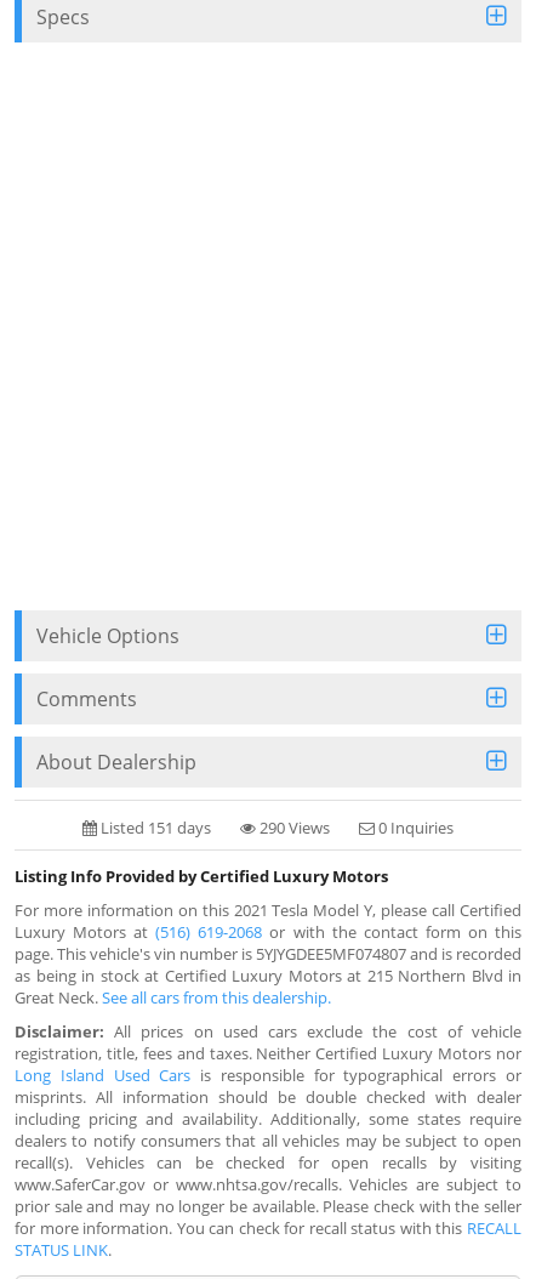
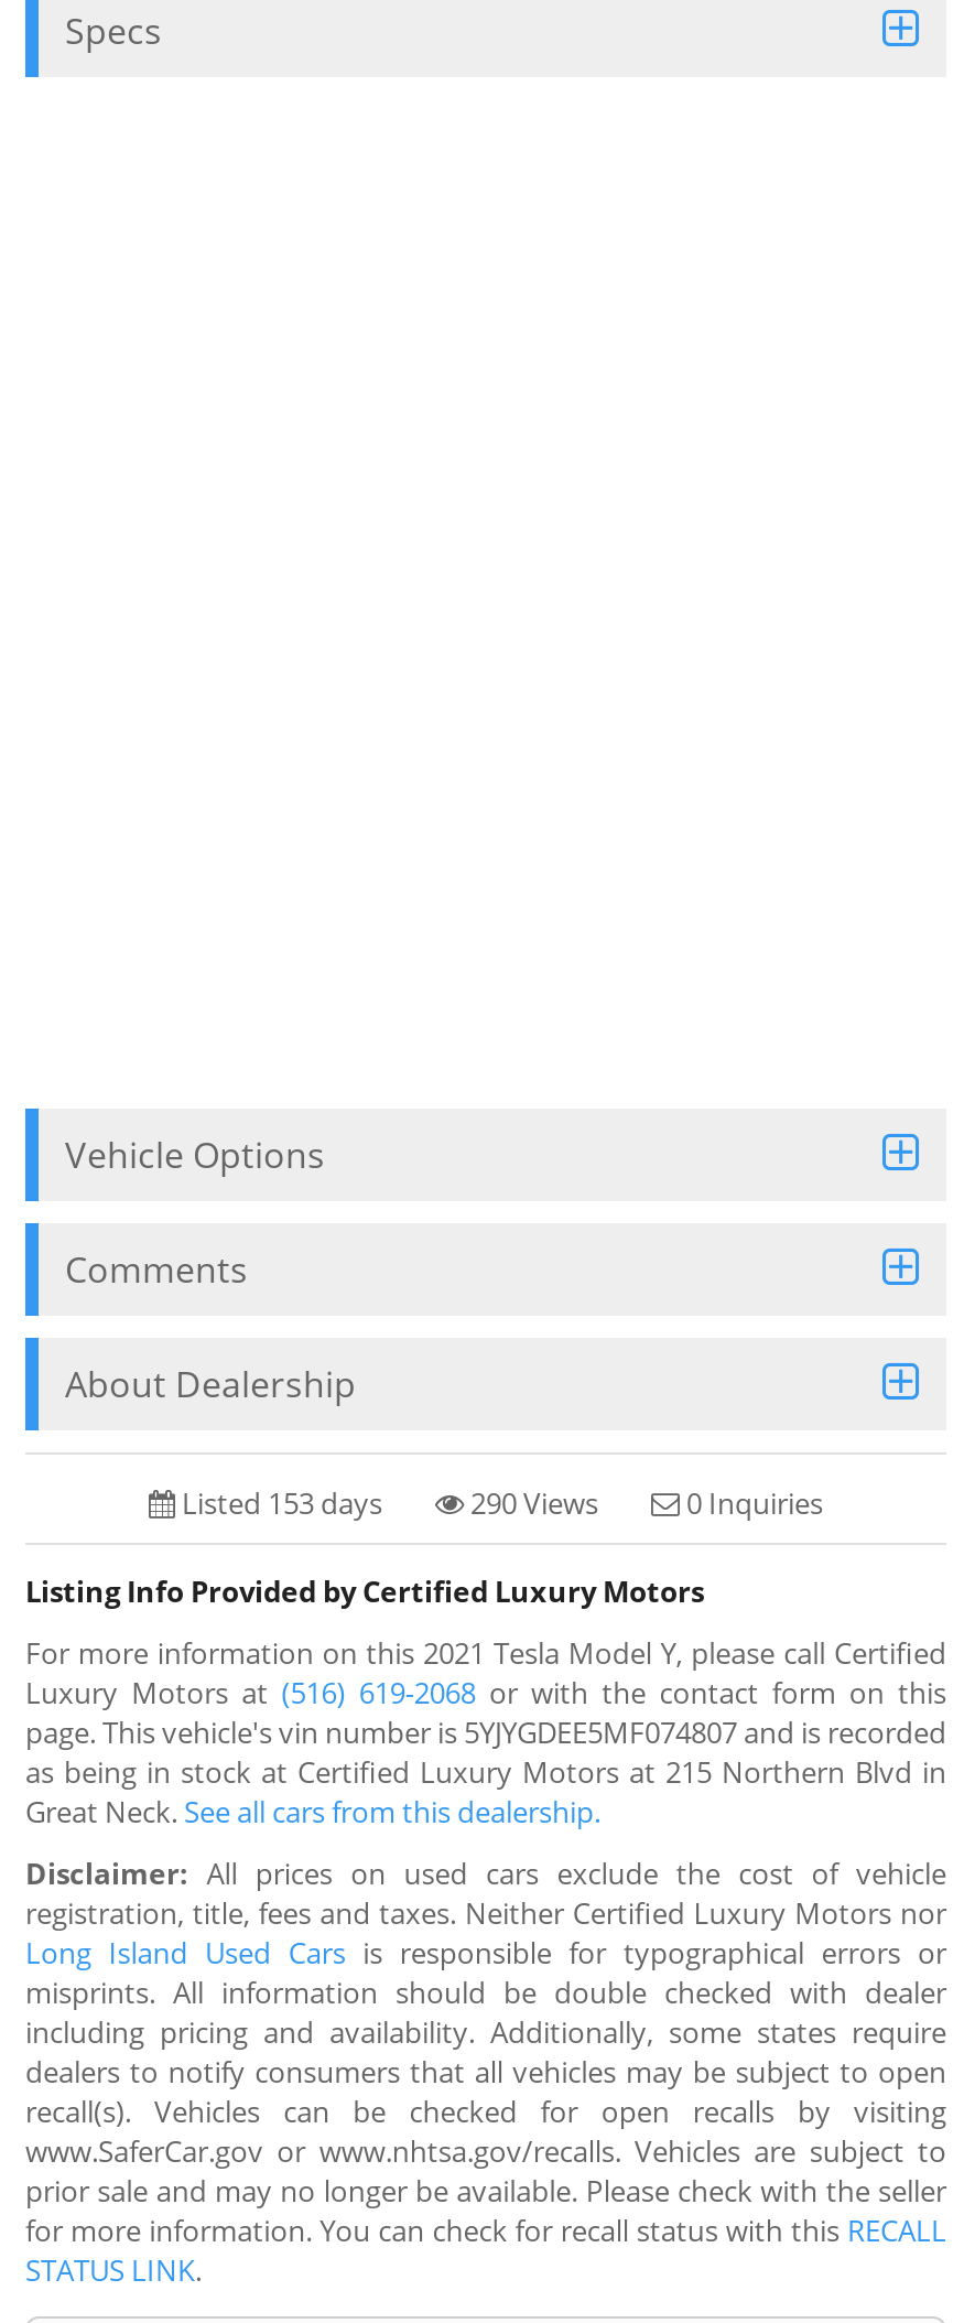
[97,816,211,838] Listed 151 days -> [175,1482,382,1522] Listed 153 days

